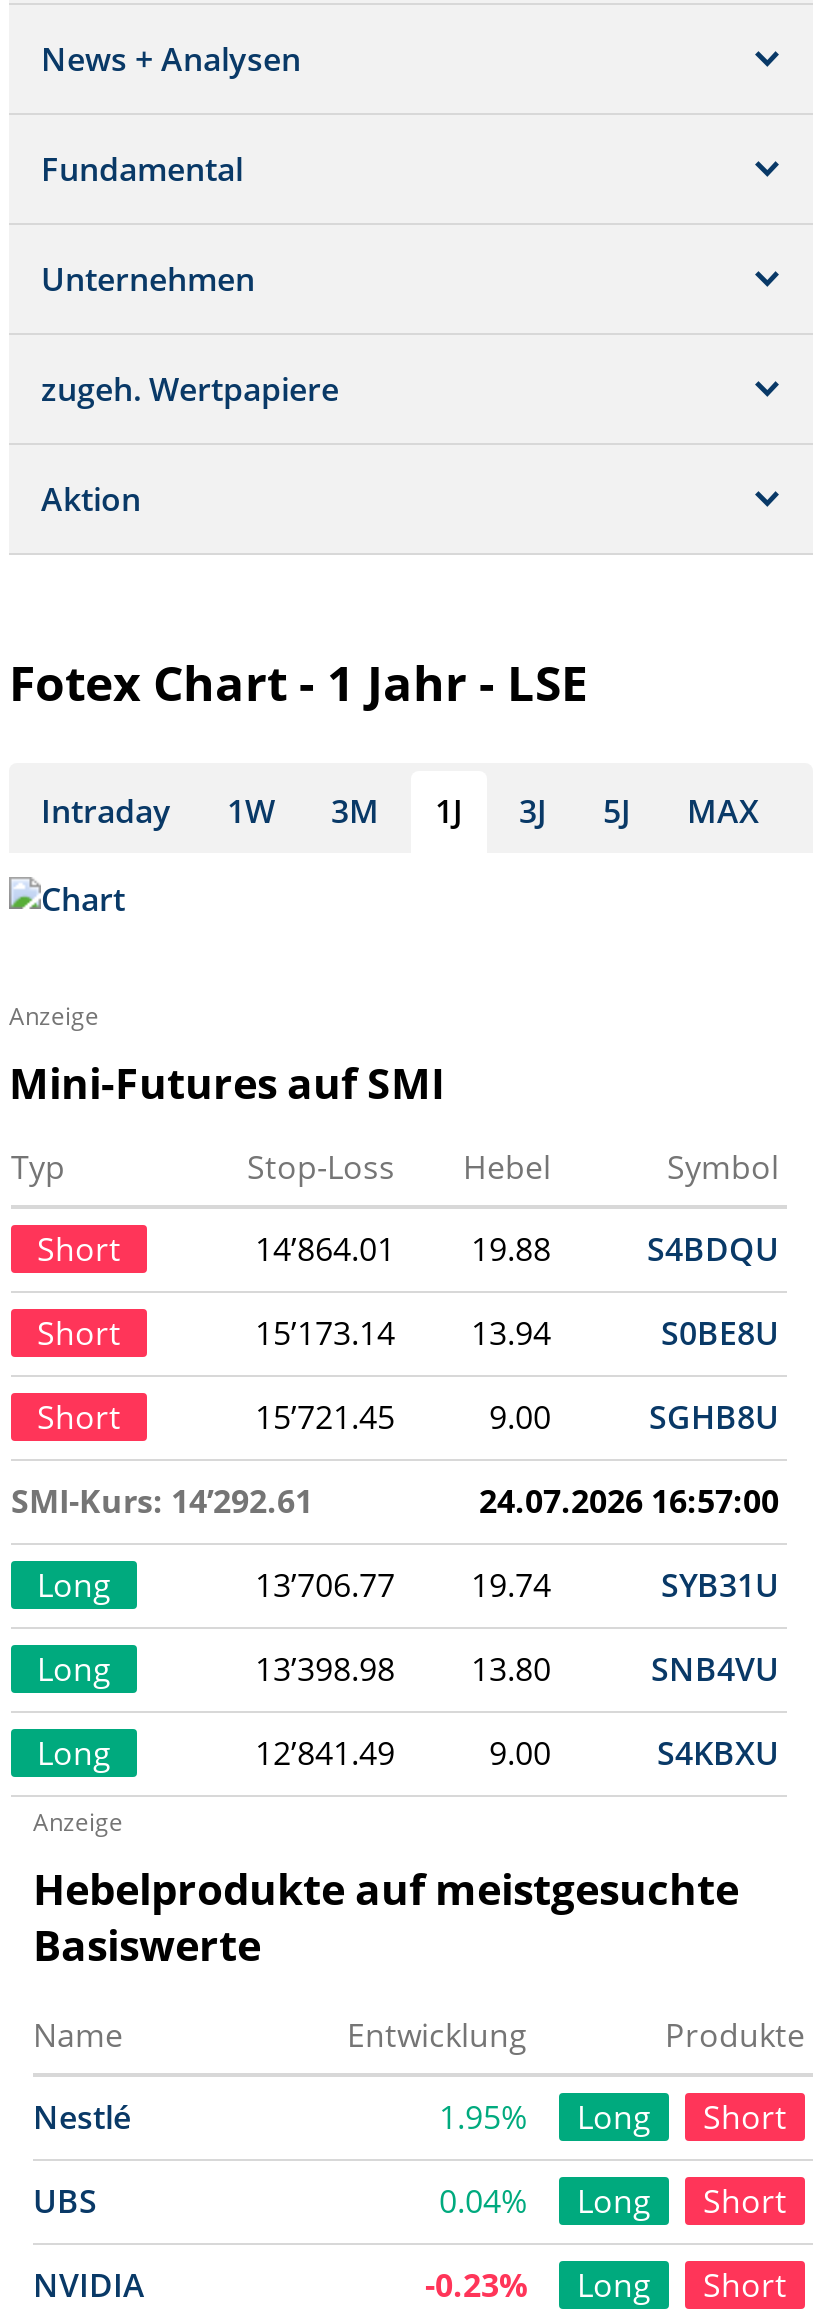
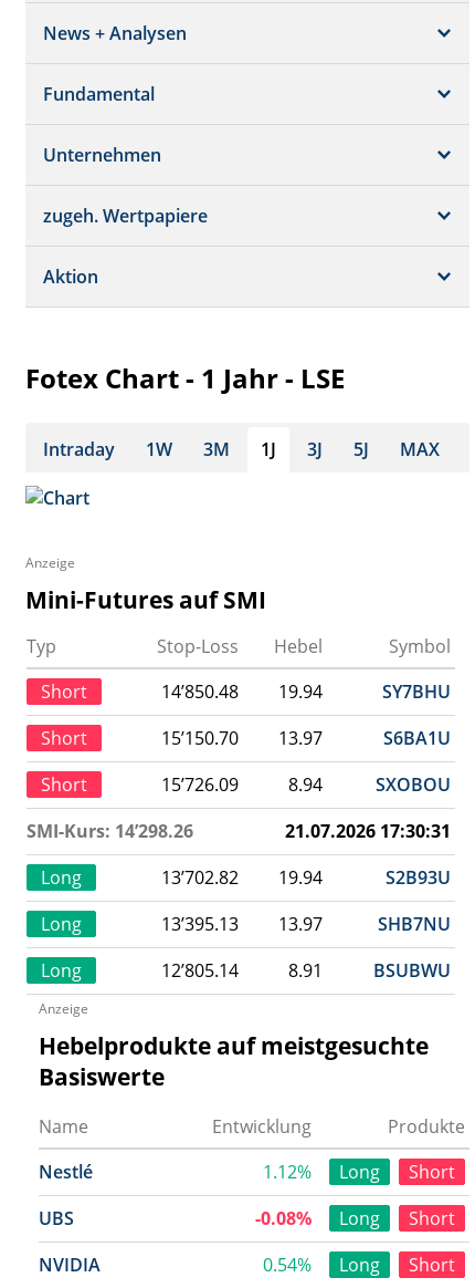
[255,1227,779,1271] 14’864.01 | 19.88 | S4BDQU -> [161,679,451,704] 14’850.48 | 19.94 | SY7BHU
[255,1311,779,1355] 15’173.14 | 13.94 | S0BE8U -> [161,726,451,750] 15’150.70 | 13.97 | S6BA1U
[255,1395,779,1439] 15’721.45 | 9.00 | SGHB8U -> [161,772,451,797] 15’726.09 | 8.94 | SXOBOU
[11,1479,779,1523] SMI-Kurs: 14’292.61 | 24.07.2026 16:57:00 -> [27,819,451,843] SMI-Kurs: 14’298.26 | 21.07.2026 17:30:31
[255,1563,779,1607] 13’706.77 | 19.74 | SYB31U -> [161,865,451,890] 13’702.82 | 19.94 | S2B93U
[255,1647,779,1691] 13’398.98 | 13.80 | SNB4VU -> [161,912,451,936] 13’395.13 | 13.97 | SHB7NU
[255,1731,779,1775] 12’841.49 | 9.00 | S4KBXU -> [161,958,451,983] 12’805.14 | 8.91 | BSUBWU
[439,2095,787,2139] 1.95% Long Short -> [263,1160,455,1184] 1.12% Long Short
[439,2179,787,2223] 0.04% Long Short -> [255,1206,455,1230] -0.08% Long Short
[425,2263,787,2307] -0.23% Long Short -> [263,1253,455,1277] 0.54% Long Short

